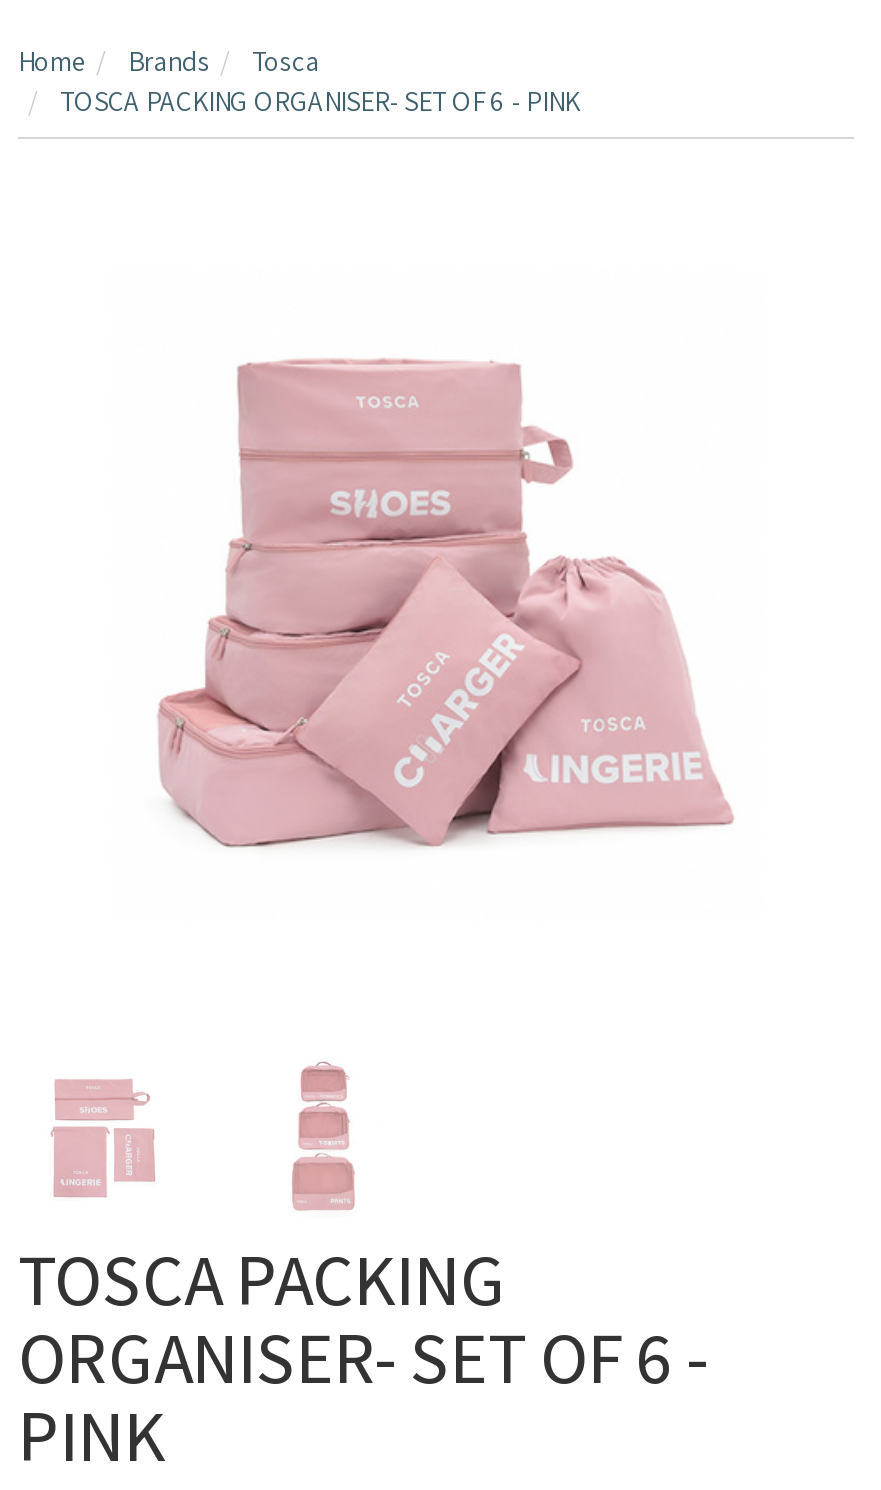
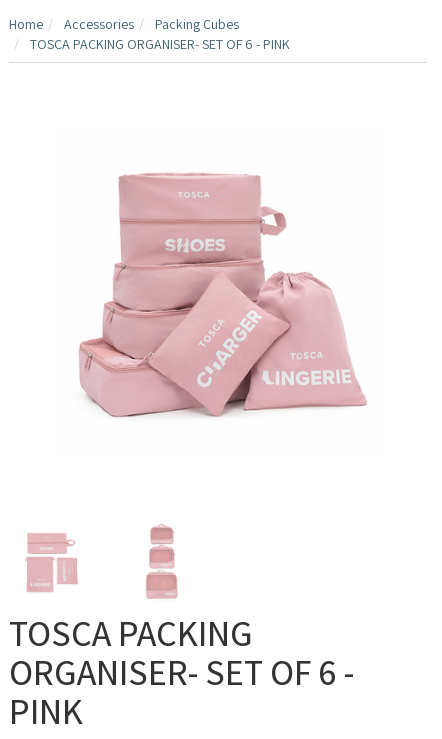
[128,43,320,79] Brands | Tosca -> [64,15,239,33] Accessories | Packing Cubes

